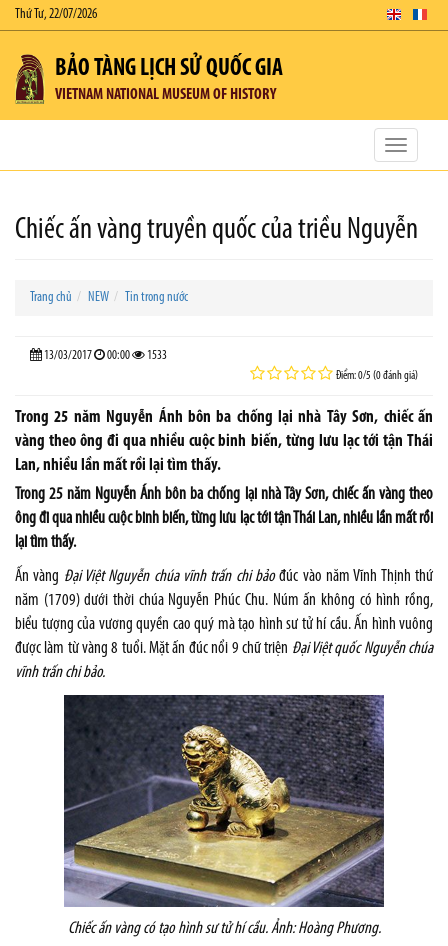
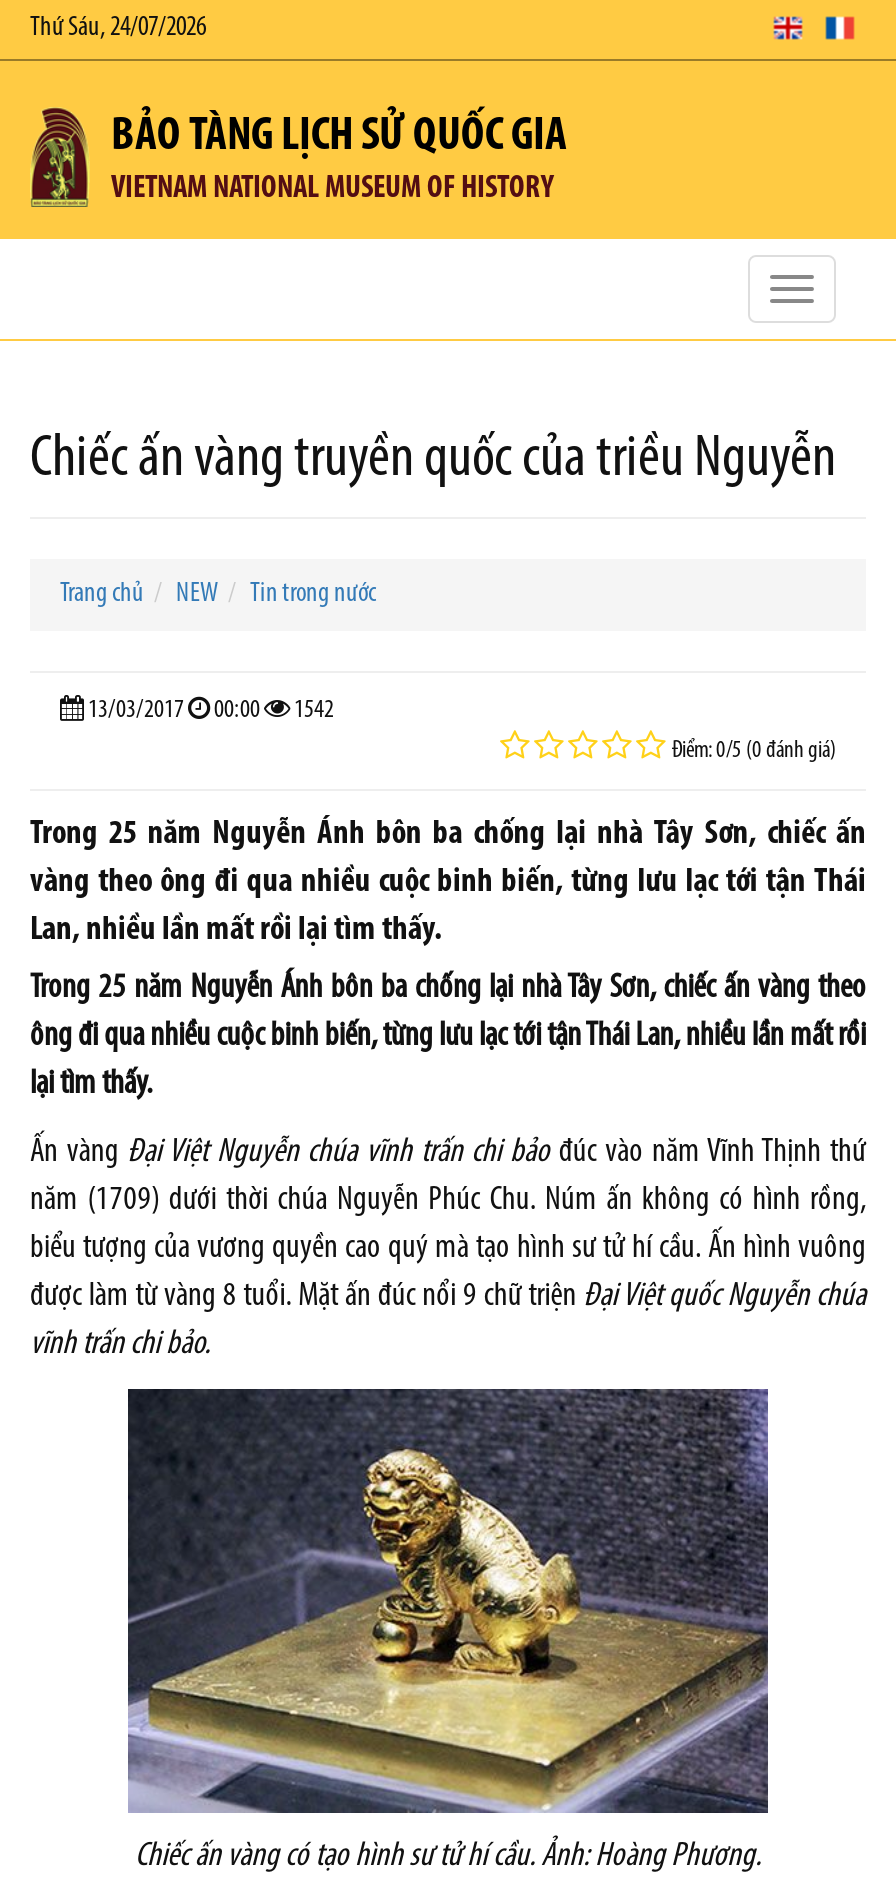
[15,7,97,22] Thứ Tư, 22/07/2026 -> [30,13,206,43] Thứ Sáu, 24/07/2026
[42,349,167,362] 13/03/2017 00:00 1533 -> [84,697,334,723] 13/03/2017 00:00 1542

